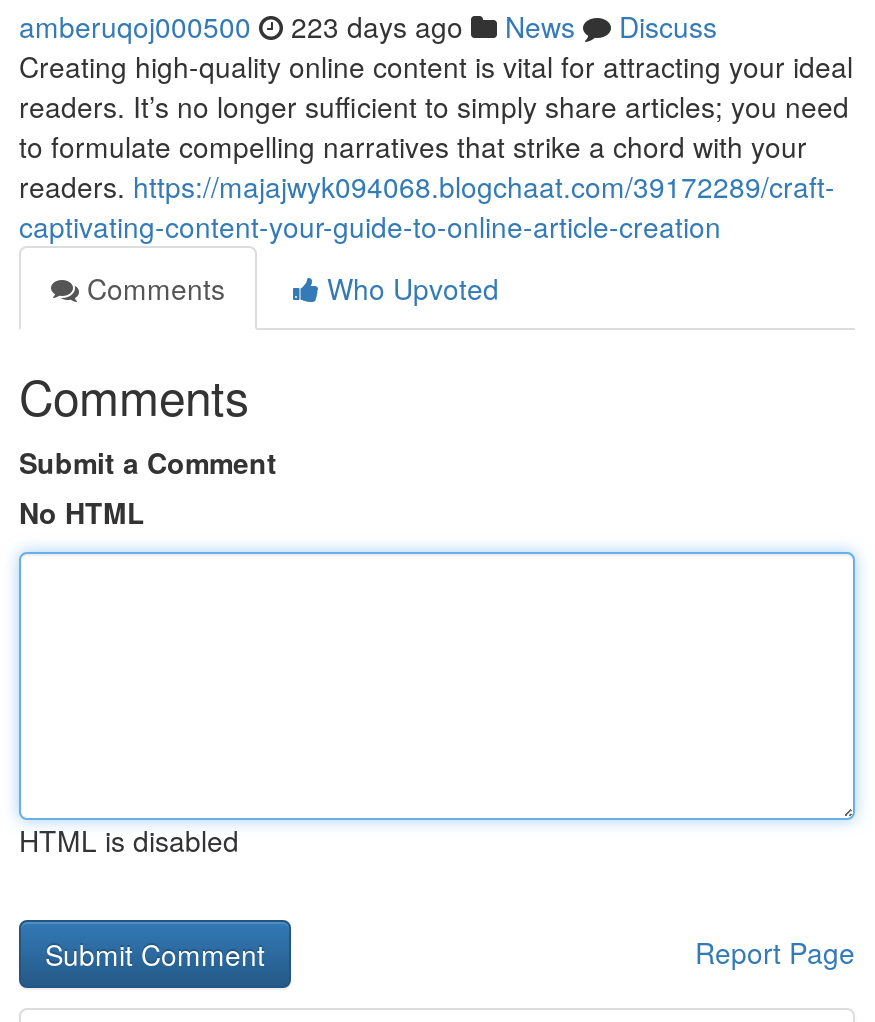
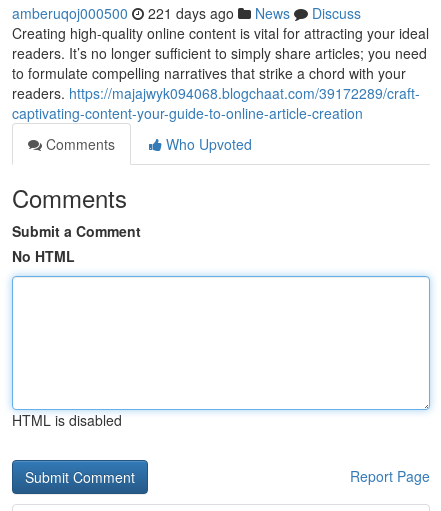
[19,6,717,46] amberuqoj000500 223 days ago News Discuss -> [12,3,361,23] amberuqoj000500 221 days ago News Discuss

